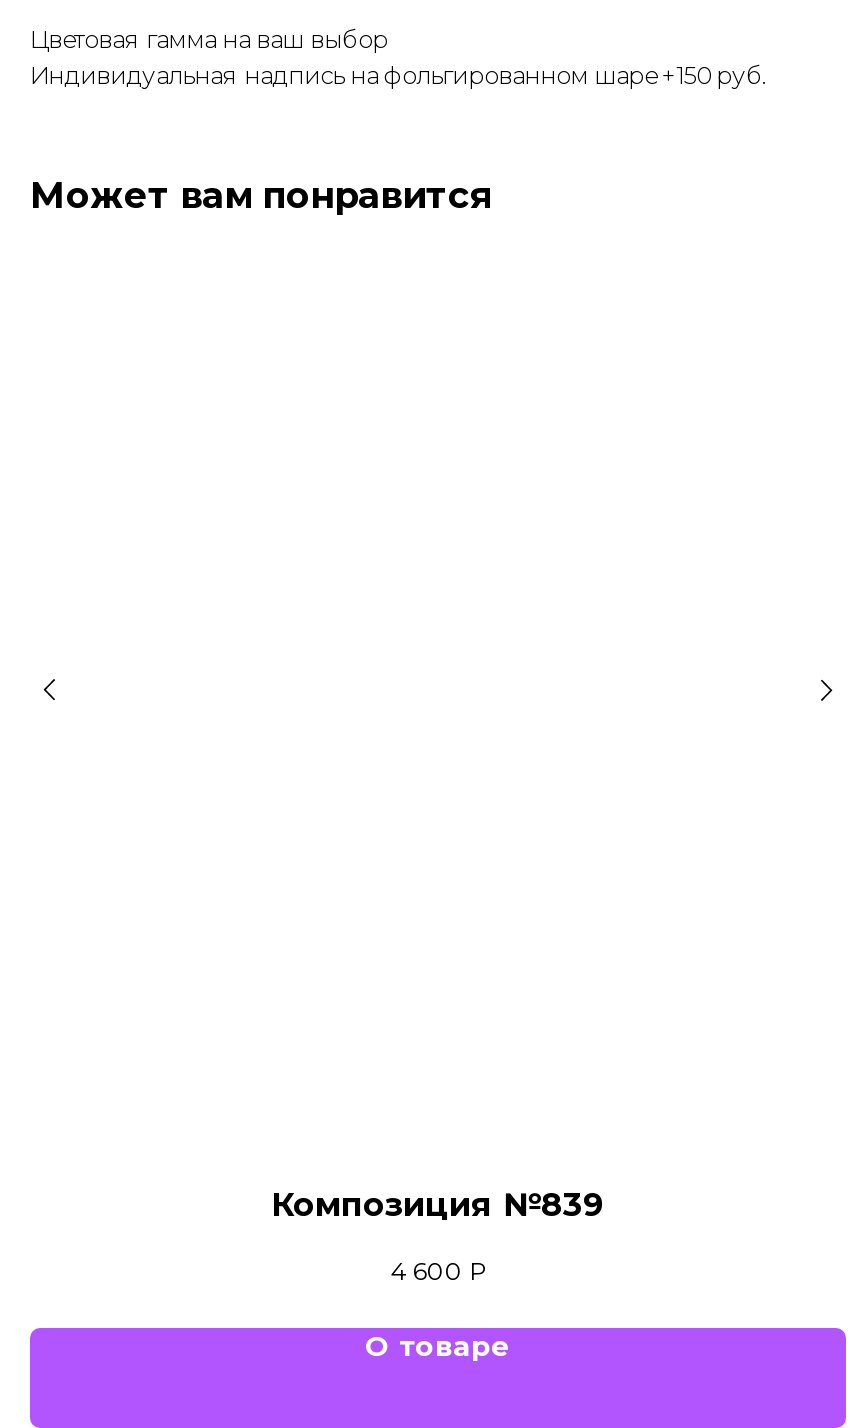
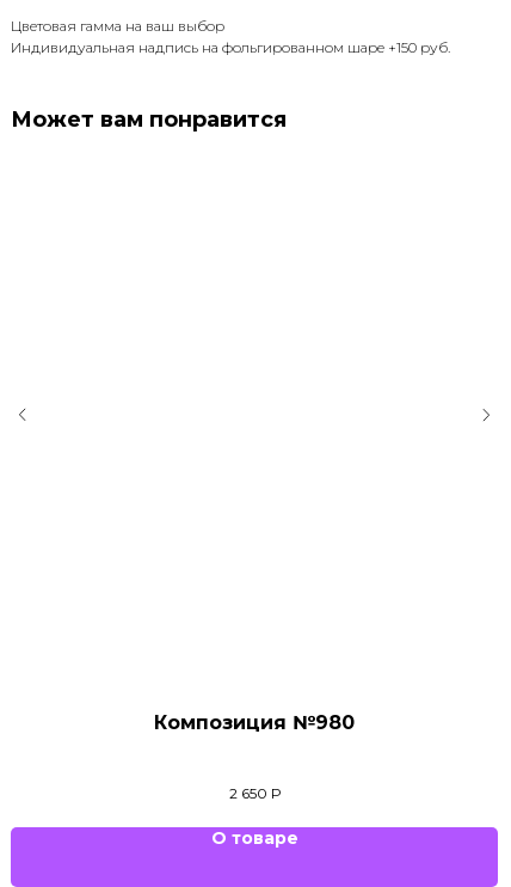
[271,1186,605,1224] Композиция №839 -> [154,711,355,734] Композиция №980
[391,1256,485,1286] 4 600 Р -> [229,784,280,802] 2 650 Р

